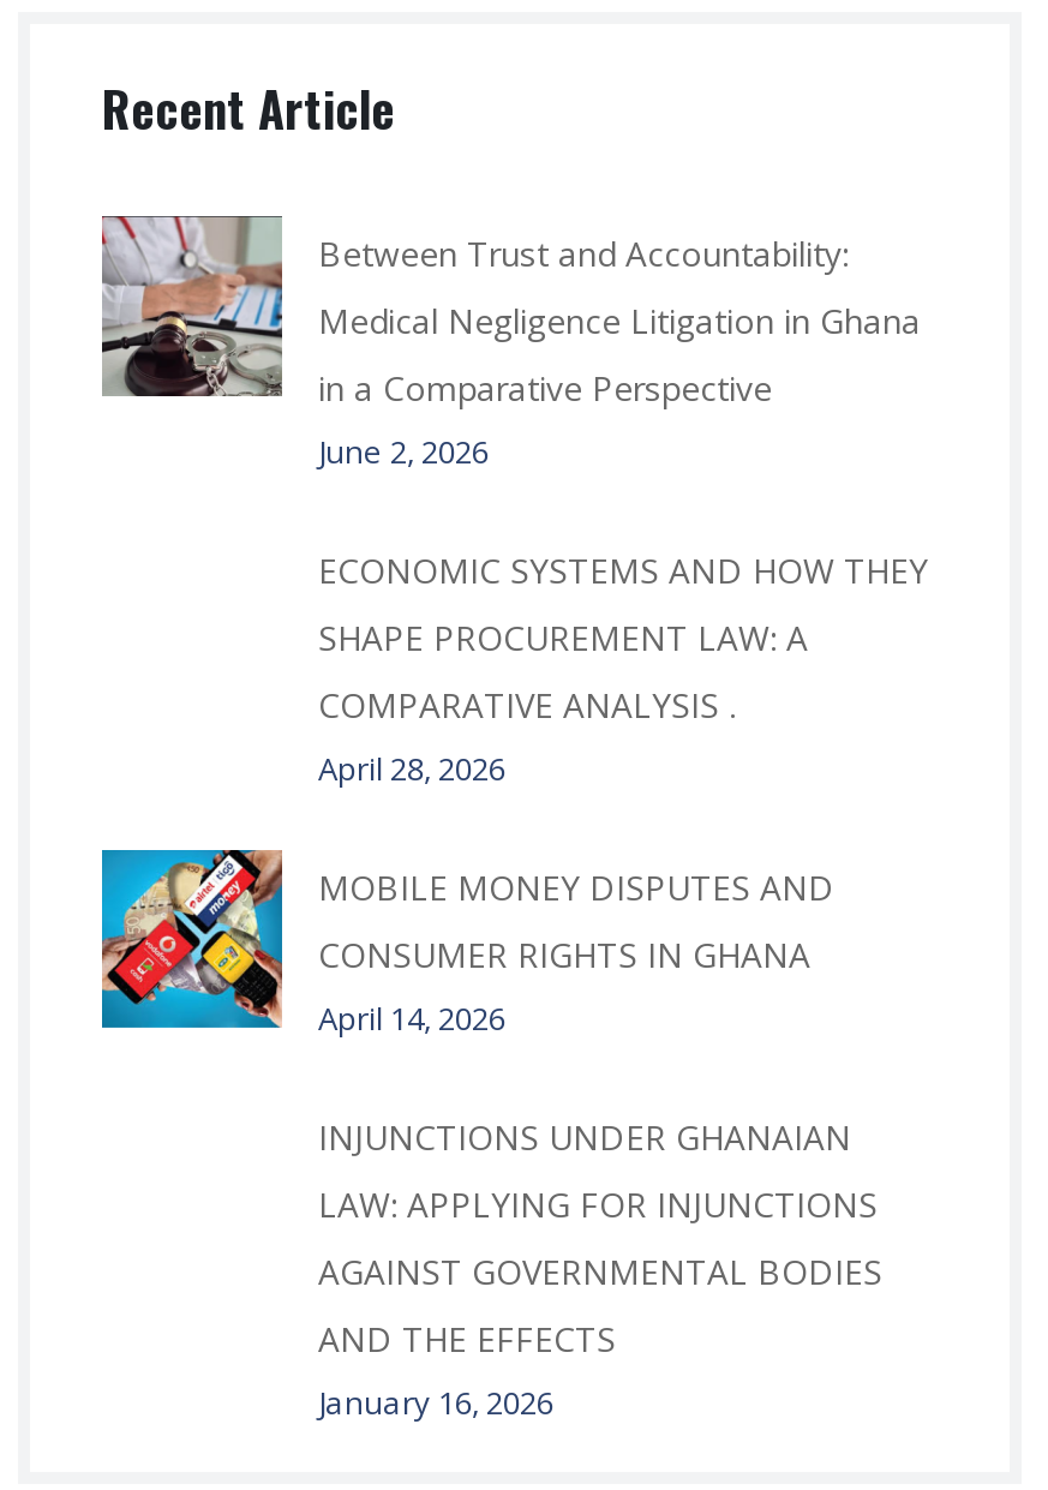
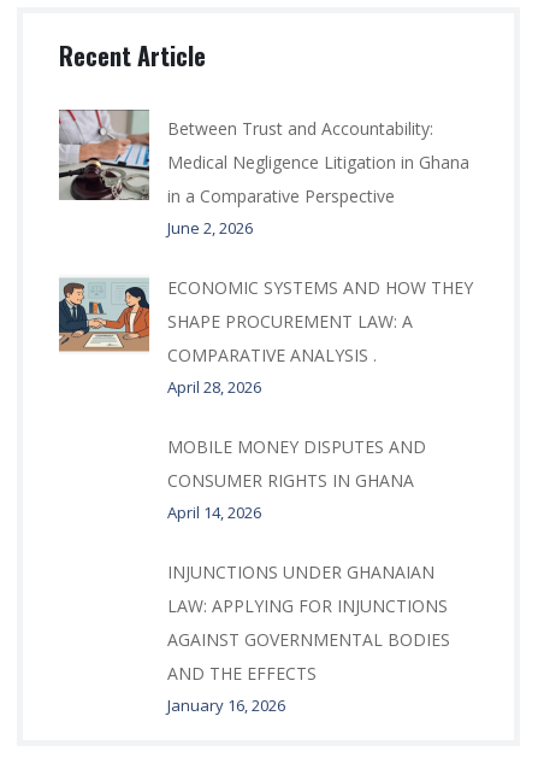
none -> [58,277,150,353] [image]
[100,848,285,1030] [image] -> none

